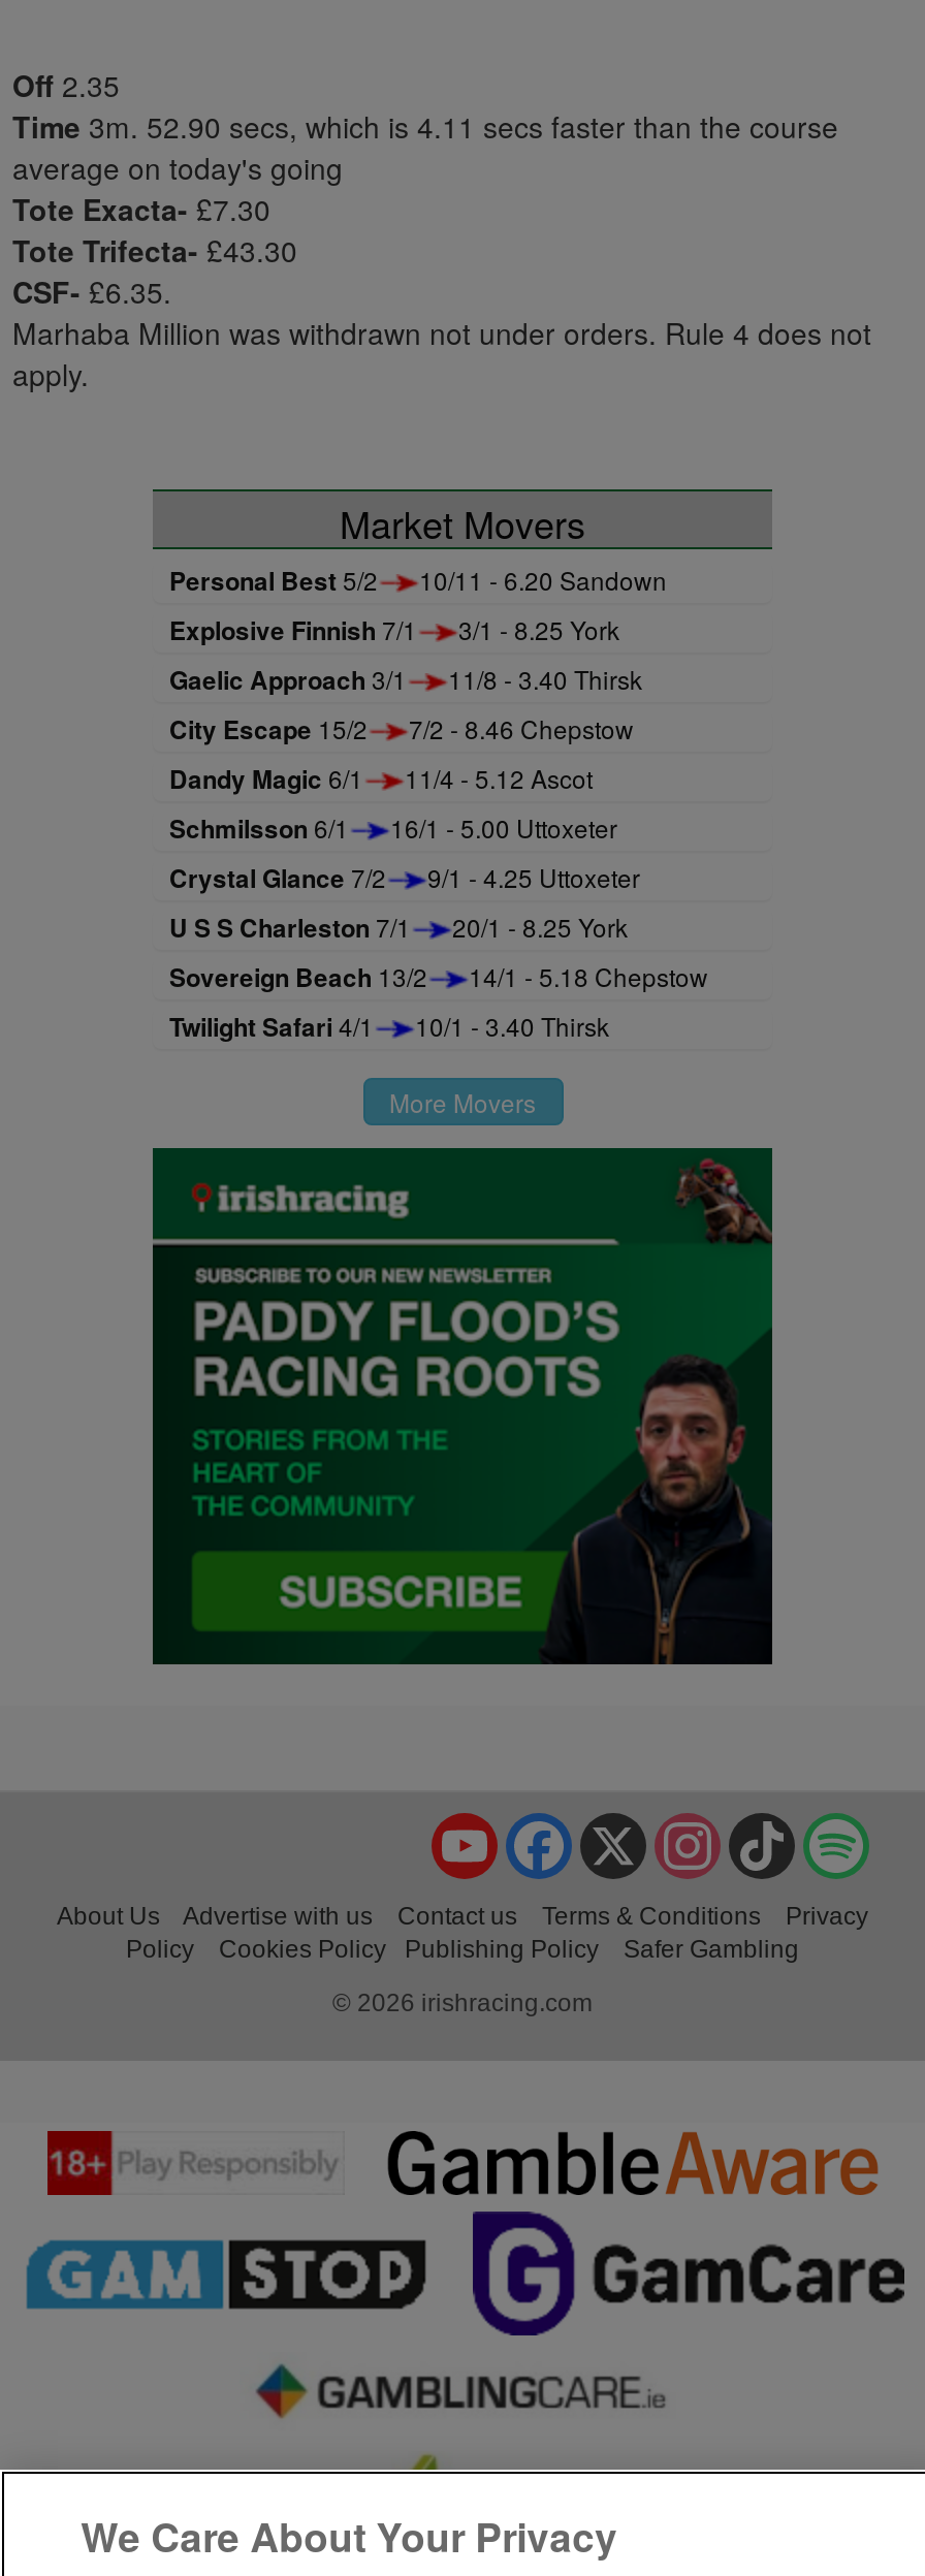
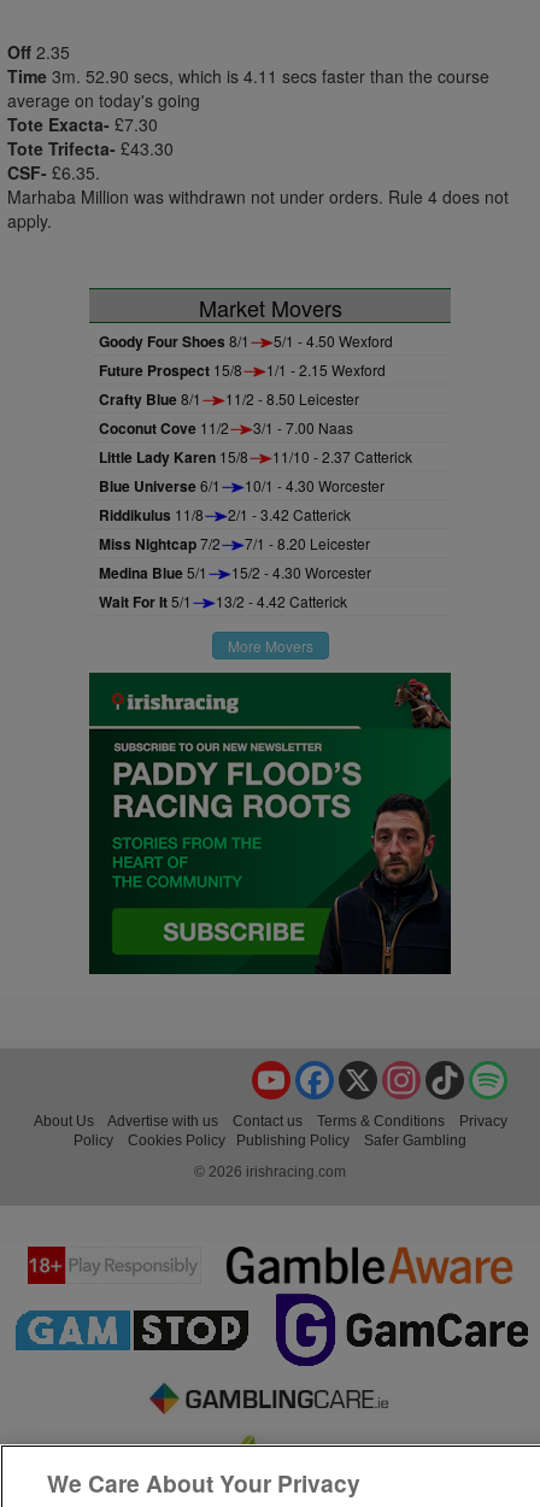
[169,562,708,1045] Personal Best 5/2 | 10/11 - 6.20 Sandown | Explosive Finnish 7/1 | 3/1 - 8.25 York | Gaelic Approach 3/1 | 11/8 - 3.40 Thirsk | City Escape 15/2 | 7/2 - 8.46 Chepstow | Dandy Magic 6/1 | 11/4 - 5.12 Ascot | Schmilsson 6/1 | 16/1 - 5.00 Uttoxeter | Crystal Glance 7/2 | 9/1 - 4.25 Uttoxeter | U S S Charleston 7/1 | 20/1 - 8.25 York | Sovereign Beach 13/2 | 14/1 - 5.18 Chepstow | Twilight Safari 4/1 | 10/1 - 3.40 Thirsk -> [99,330,412,612] Goody Four Shoes 8/1 | 5/1 - 4.50 Wexford | Future Prospect 15/8 | 1/1 - 2.15 Wexford | Crafty Blue 8/1 | 11/2 - 8.50 Leicester | Coconut Cove 11/2 | 3/1 - 7.00 Naas | Little Lady Karen 15/8 | 11/10 - 2.37 Catterick | Blue Universe 6/1 | 10/1 - 4.30 Worcester | Riddikulus 11/8 | 2/1 - 3.42 Catterick | Miss Nightcap 7/2 | 7/1 - 8.20 Leicester | Medina Blue 5/1 | 15/2 - 4.30 Worcester | Wait For It 5/1 | 13/2 - 4.42 Catterick

